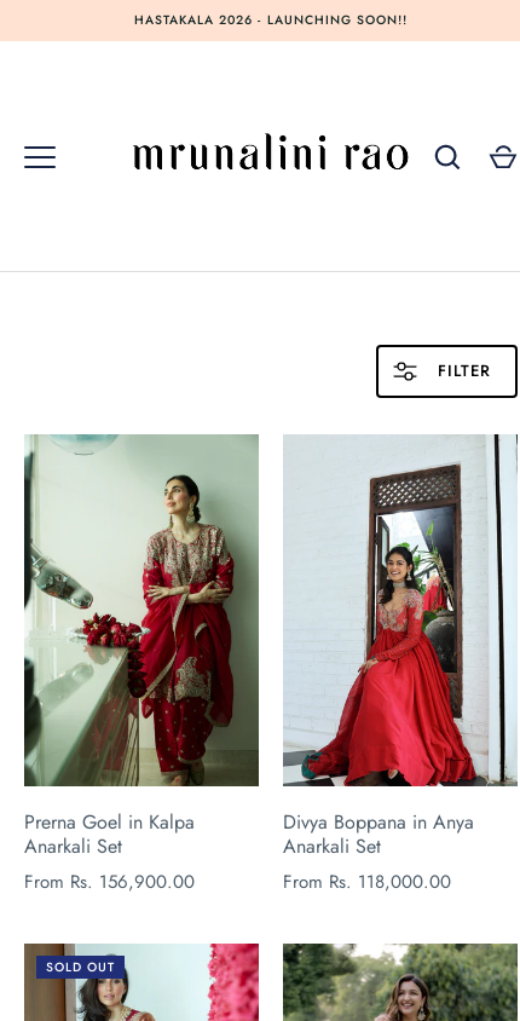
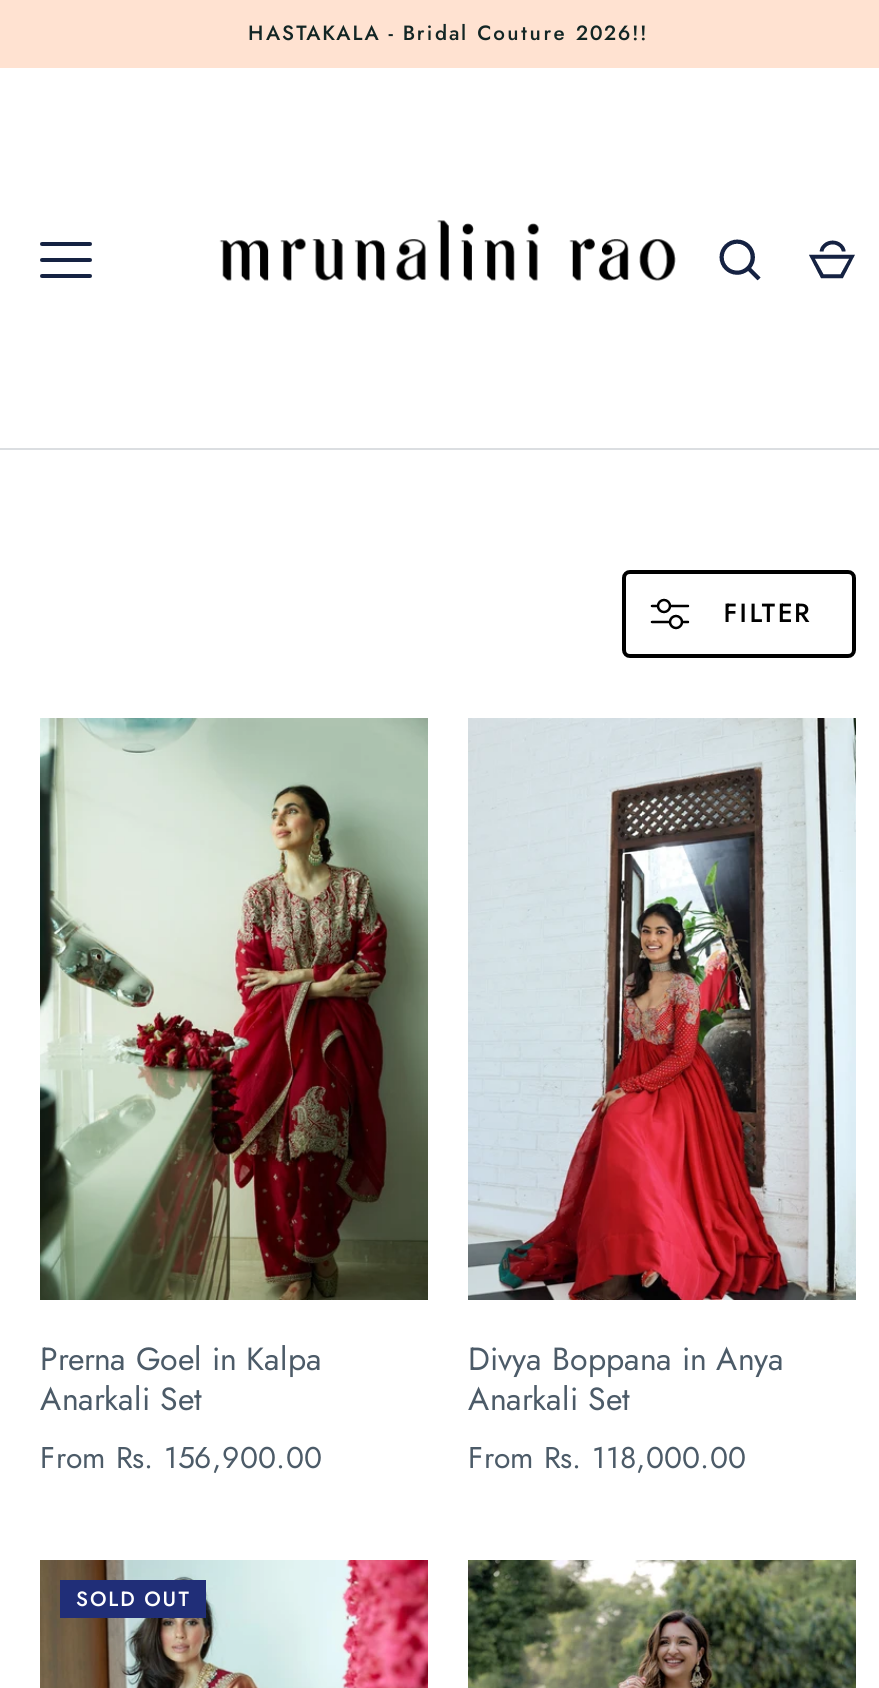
[134,11,408,29] HASTAKALA 2026 - LAUNCHING SOON!! -> [248,18,648,48] HASTAKALA - Bridal Couture 2026!!

